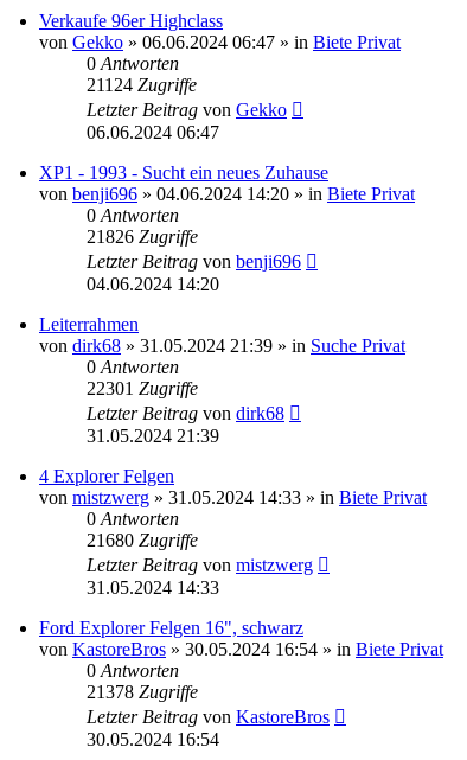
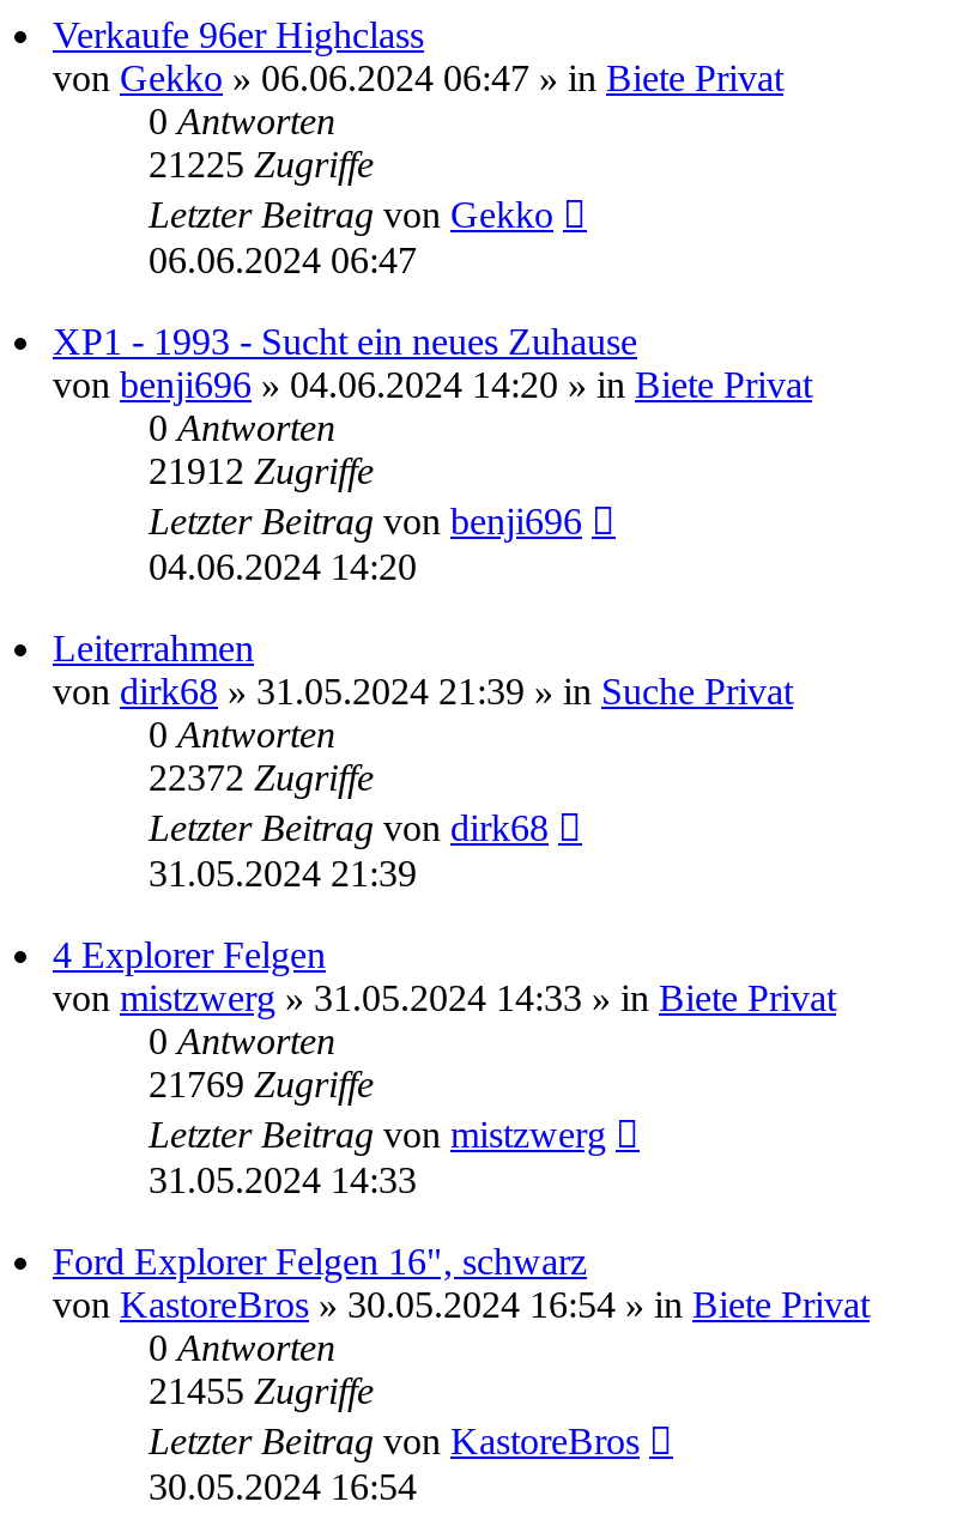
[87,75,197,95] 21124 Zugriffe -> [149,143,374,184] 21225 Zugriffe
[87,226,198,246] 21826 Zugriffe -> [149,450,374,491] 21912 Zugriffe
[87,378,198,398] 22301 Zugriffe -> [149,757,374,797] 22372 Zugriffe
[87,530,198,550] 21680 Zugriffe -> [149,1063,374,1104] 21769 Zugriffe
[87,682,198,702] 21378 Zugriffe -> [149,1370,374,1411] 21455 Zugriffe

